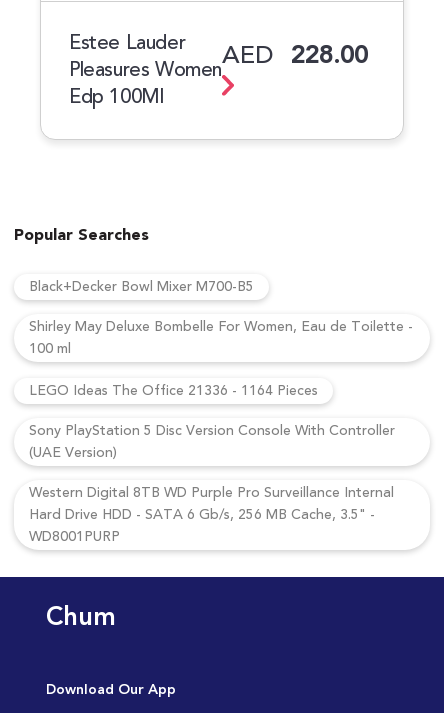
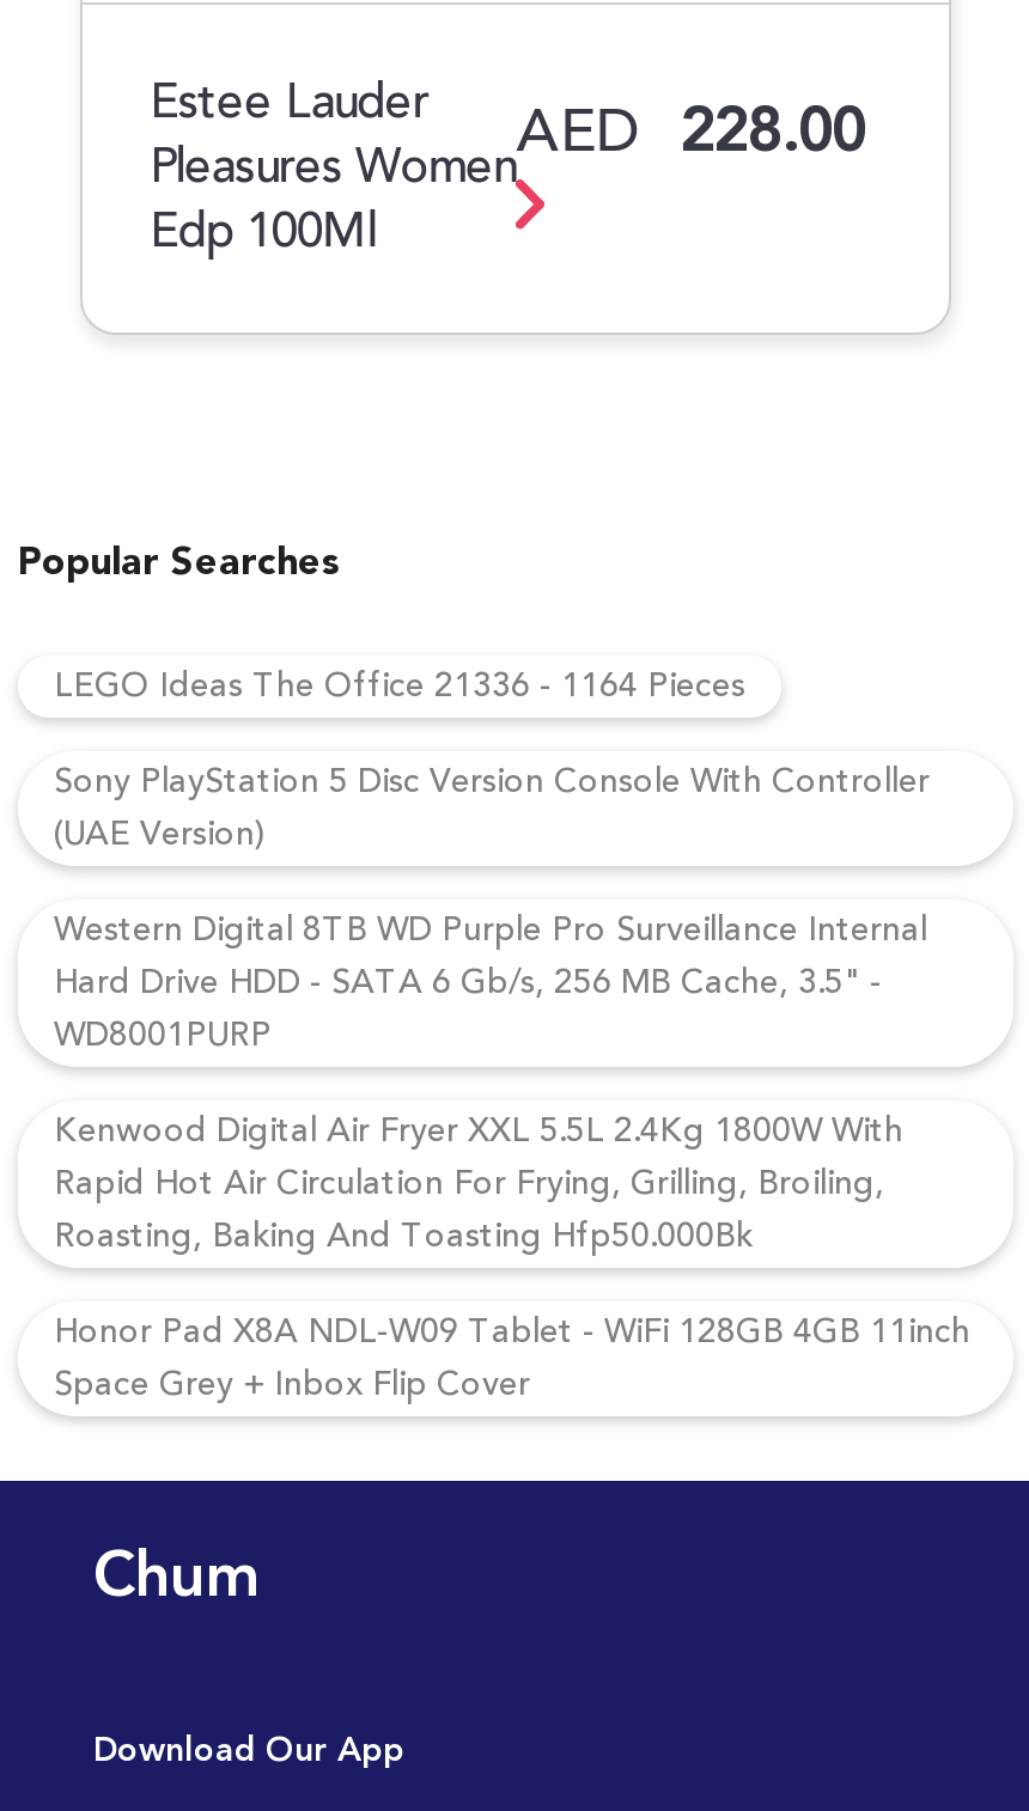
[29,276,413,360] Black+Decker Bowl Mixer M700-B5 | Shirley May Deluxe Bombelle For Women, Eau de Toilette - | 100 ml -> none
moved [29,380,395,548] -> [54,659,930,1061]: LEGO Ideas The Office 21336 - 1164 Pieces | Sony PlayStation 5 Disc Version Console With Controller | (UAE Version) | Western Digital 8TB WD Purple Pro Surveillance Internal | Hard Drive HDD - SATA 6 Gb/s, 256 MB Cache, 3.5" - | WD8001PURP
none -> [54,1104,970,1411] Kenwood Digital Air Fryer XXL 5.5L 2.4Kg 1800W With | Rapid Hot Air Circulation For Frying, Grilling, Broiling, | Roasting, Baking And Toasting Hfp50.000Bk | Honor Pad X8A NDL-W09 Tablet - WiFi 128GB 4GB 11inch | Space Grey + Inbox Flip Cover

